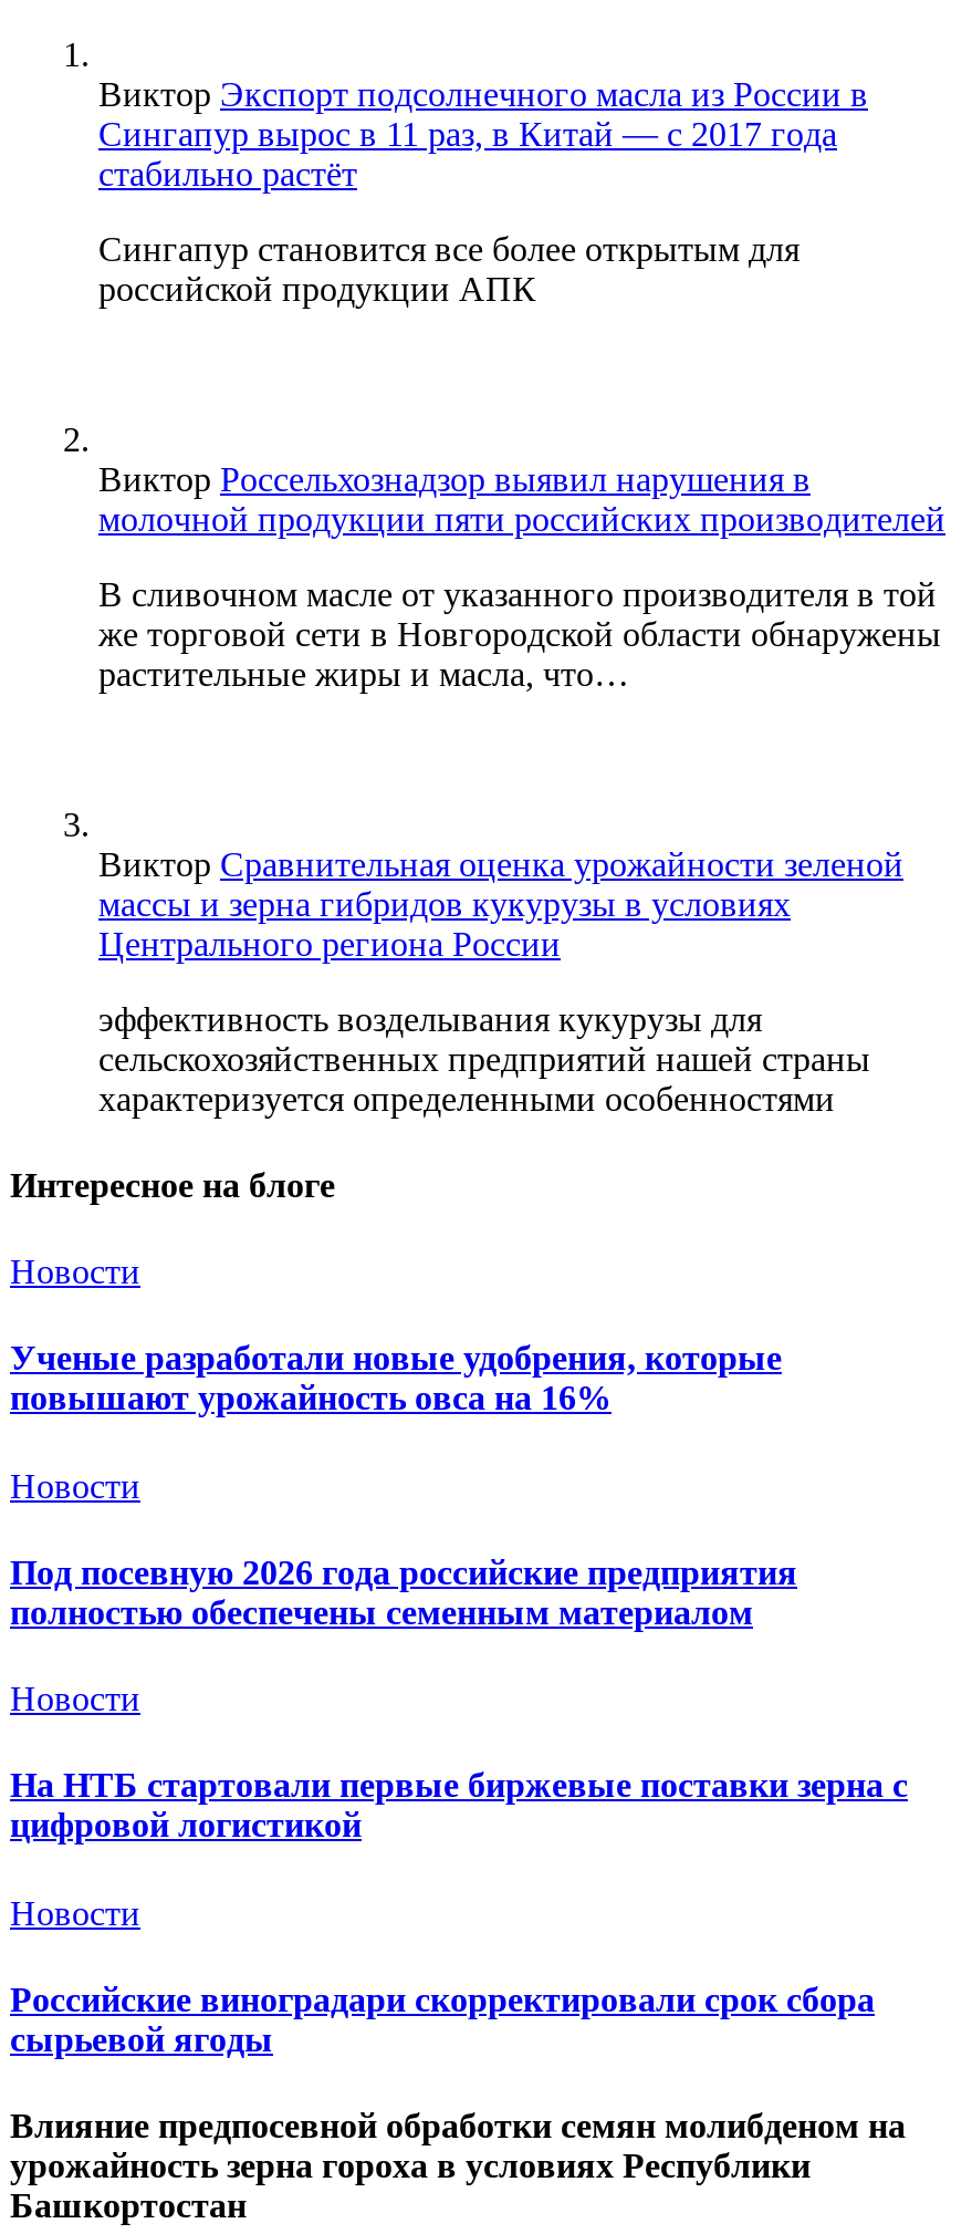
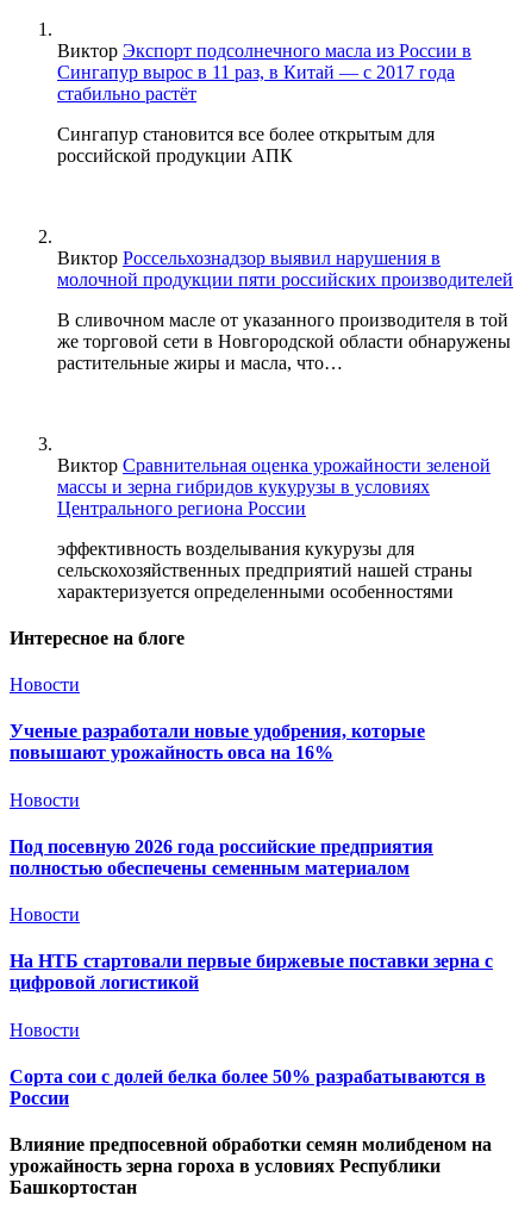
[10,1980,875,2058] Российские виноградари скорректировали срок сбора | сырьевой ягоды -> [10,1066,486,1108] Сорта сои с долей белка более 50% разрабатываются в | России

